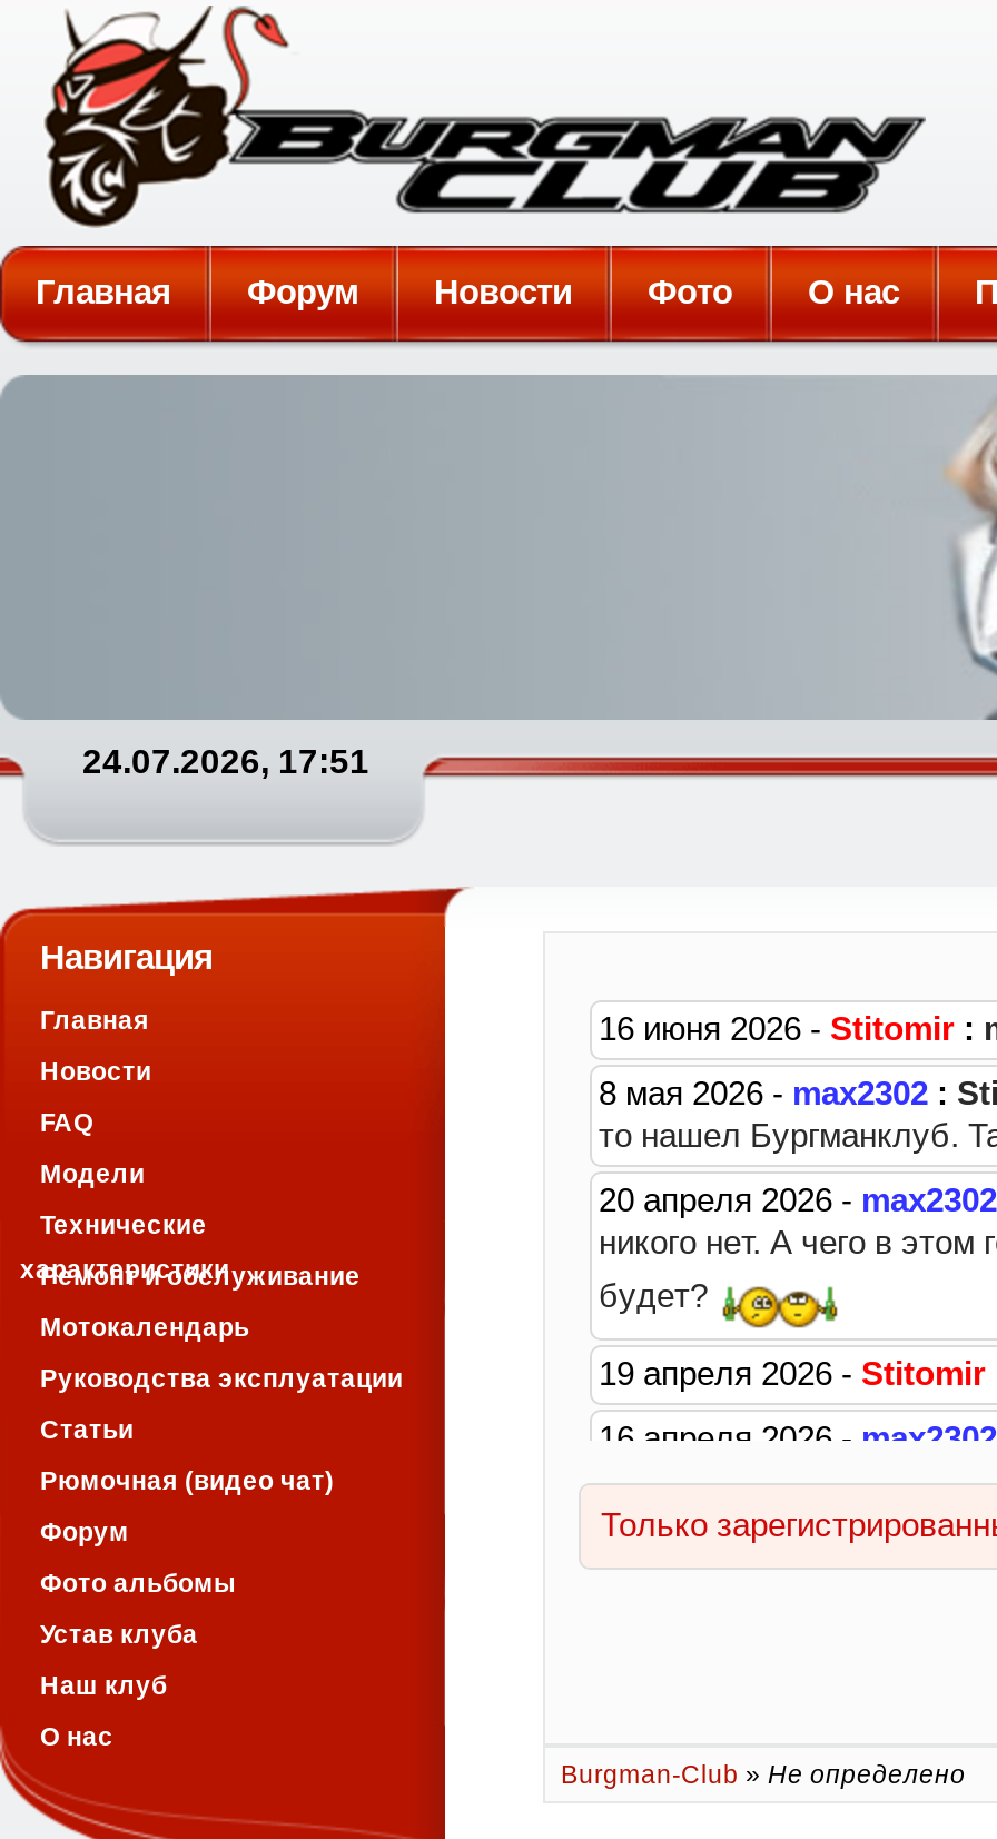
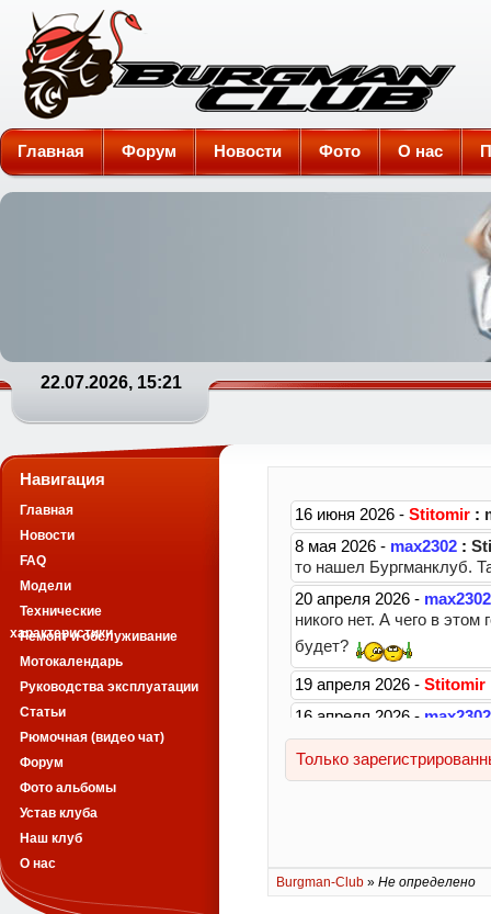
[82,742,369,780] 24.07.2026, 17:51 -> [41,373,182,392] 22.07.2026, 15:21

